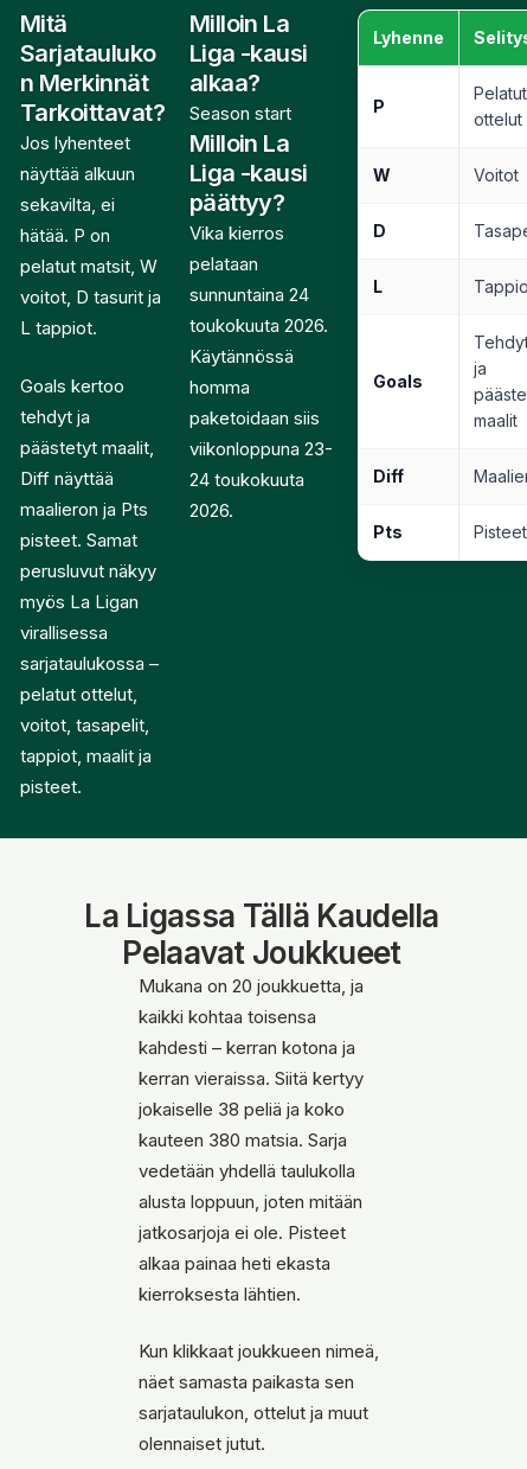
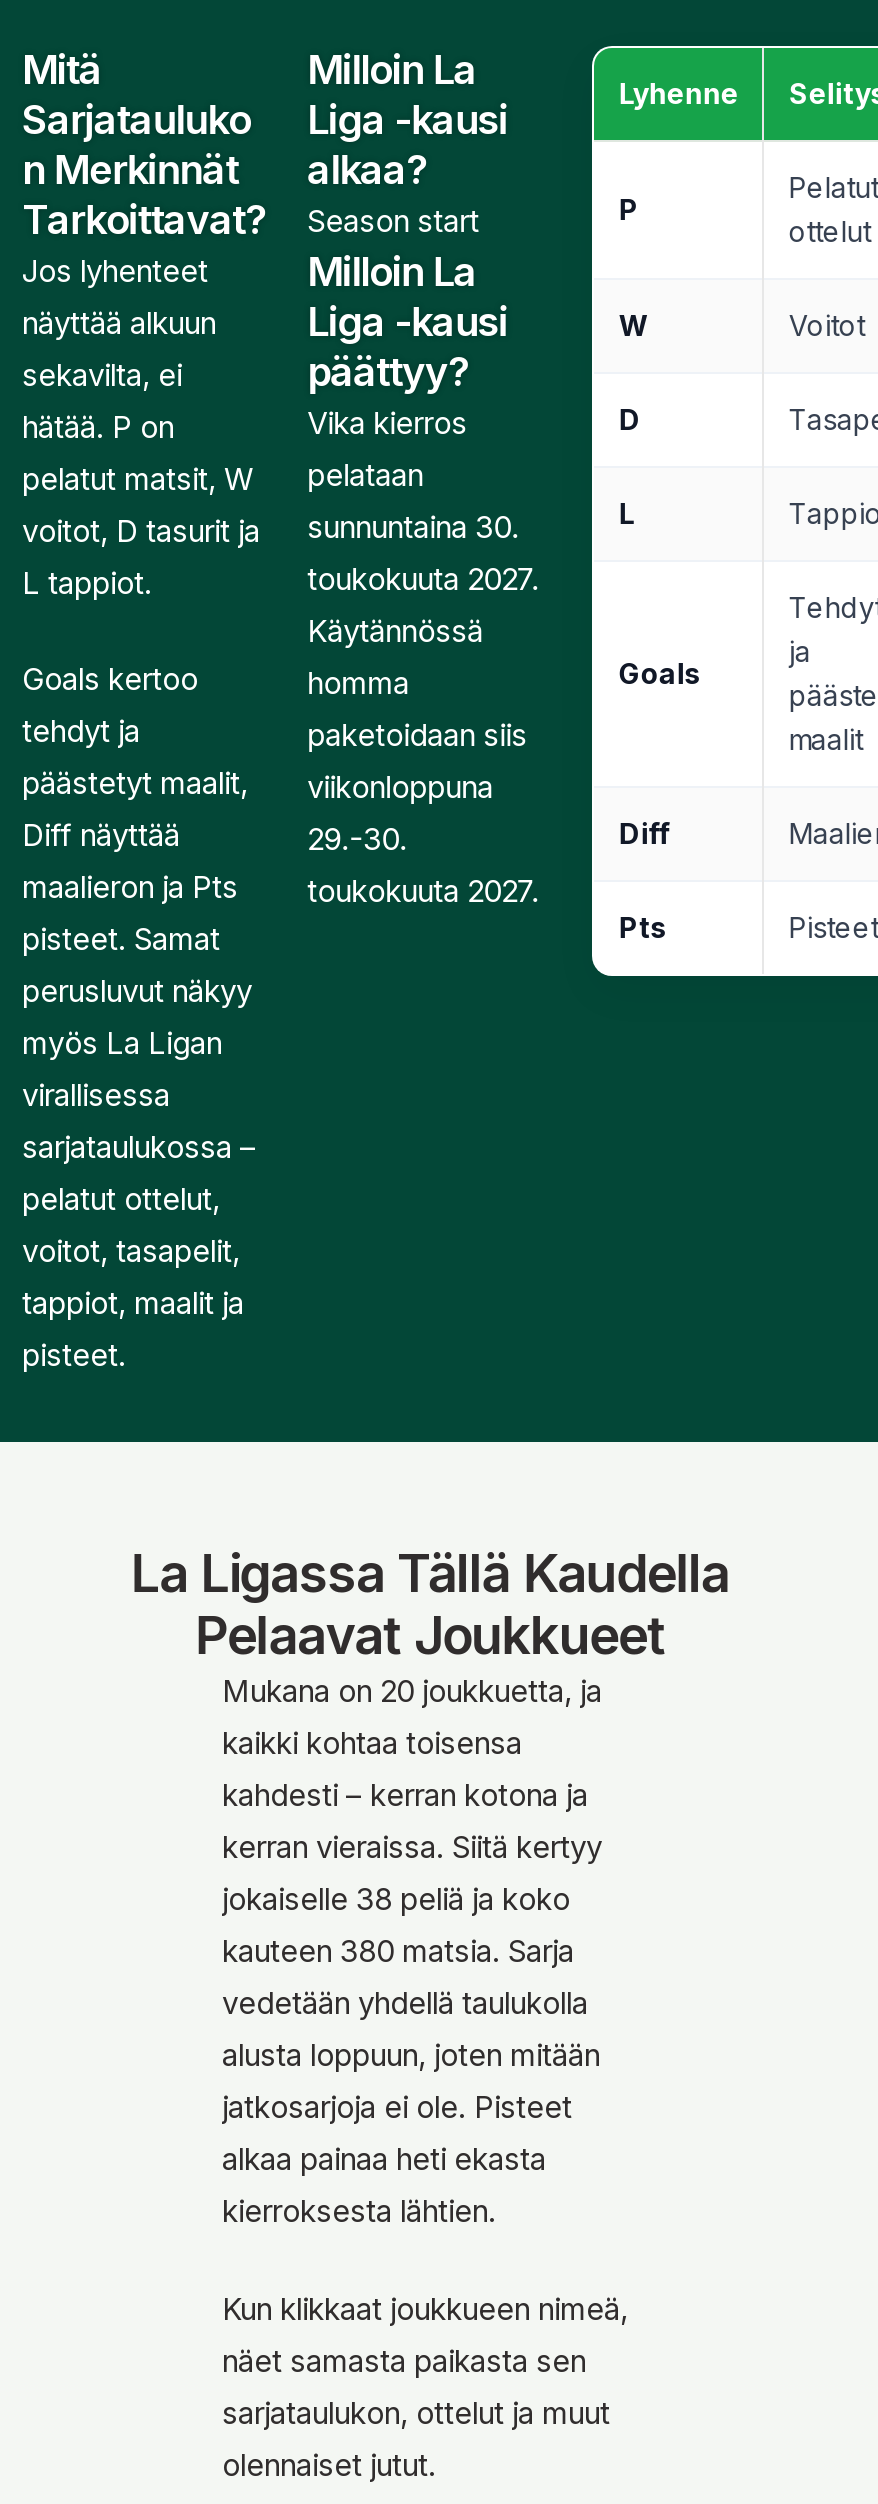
[20,284,309,309] voitot, D tasurit ja sunnuntaina 24 -> [22,508,519,550] voitot, D tasurit ja sunnuntaina 30.
[189,315,328,337] toukokuuta 2026. -> [307,560,539,598] toukokuuta 2027.
[189,438,332,522] viikonloppuna 23- | 24 toukokuuta | 2026. -> [307,768,539,910] viikonloppuna | 29.-30. | toukokuuta 2027.

